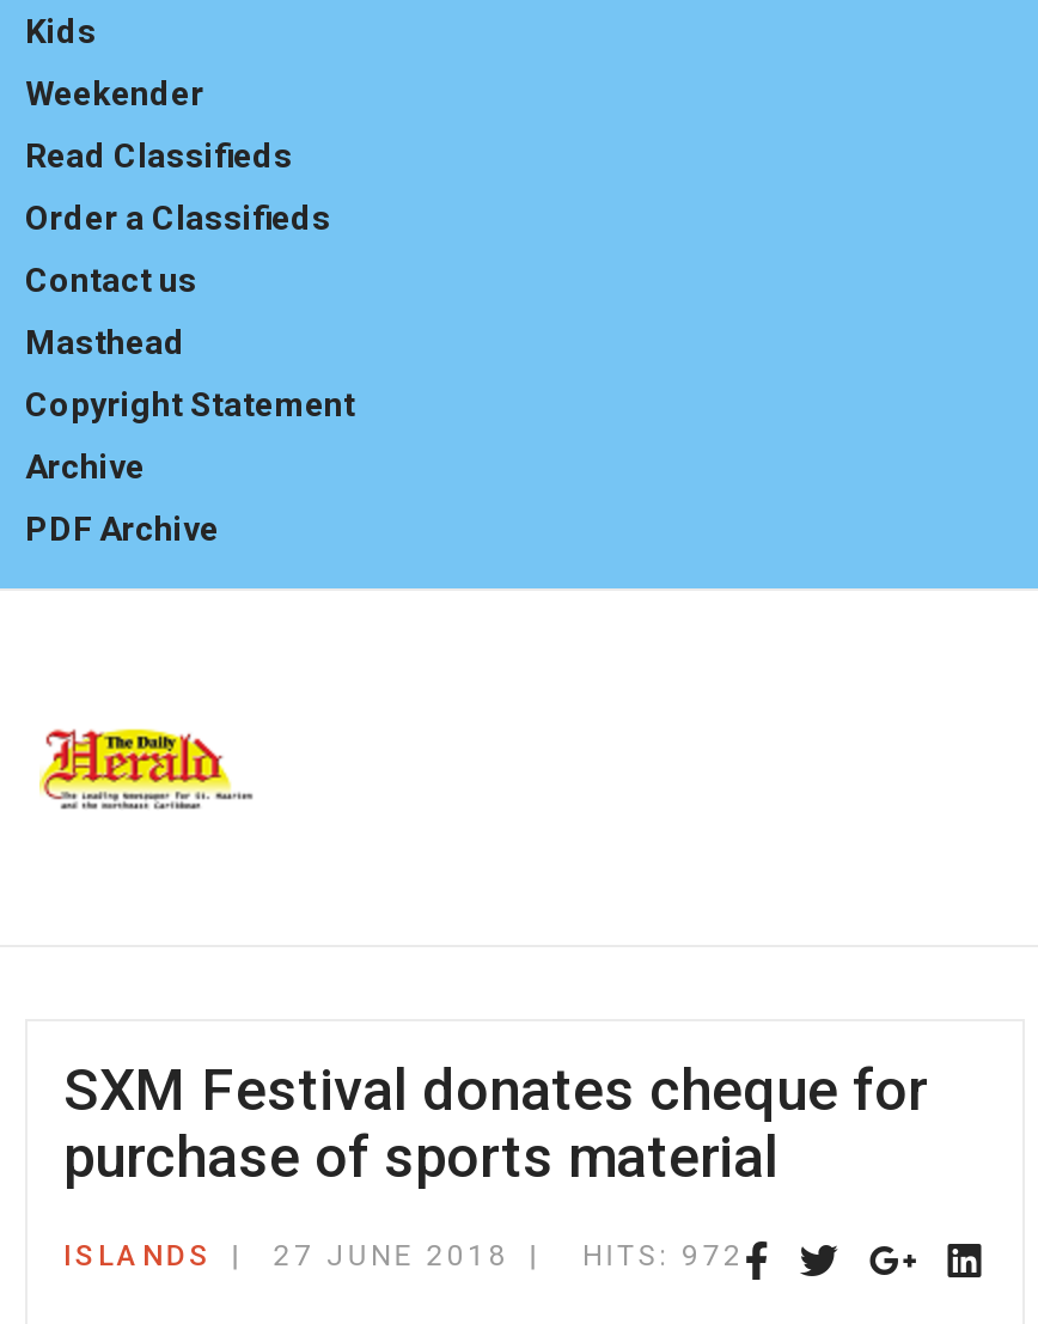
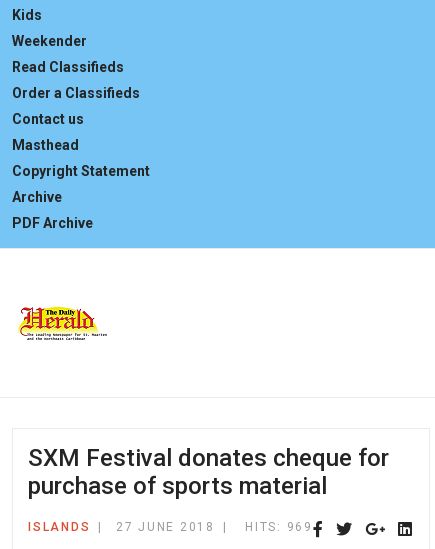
[582,1239,745,1273] HITS: 972 -> [245,520,313,534] HITS: 969

